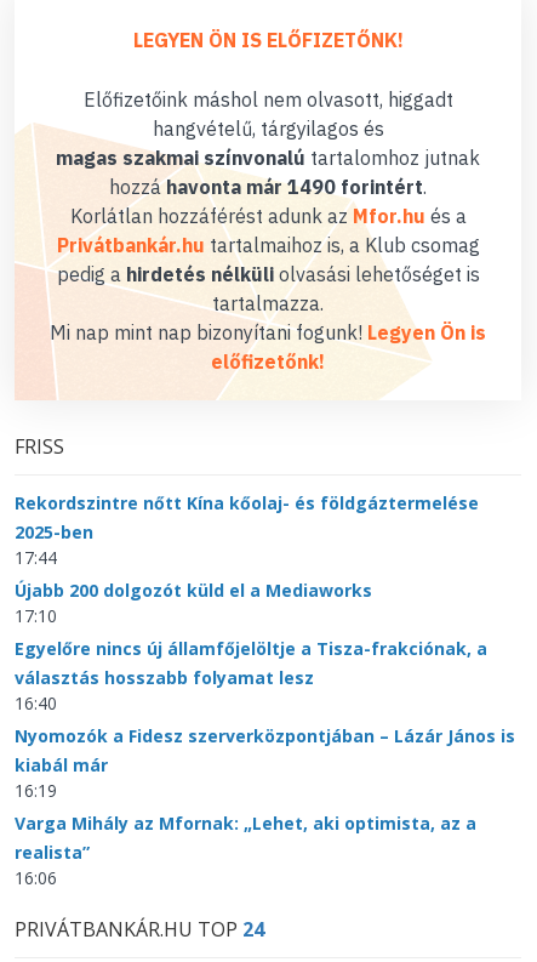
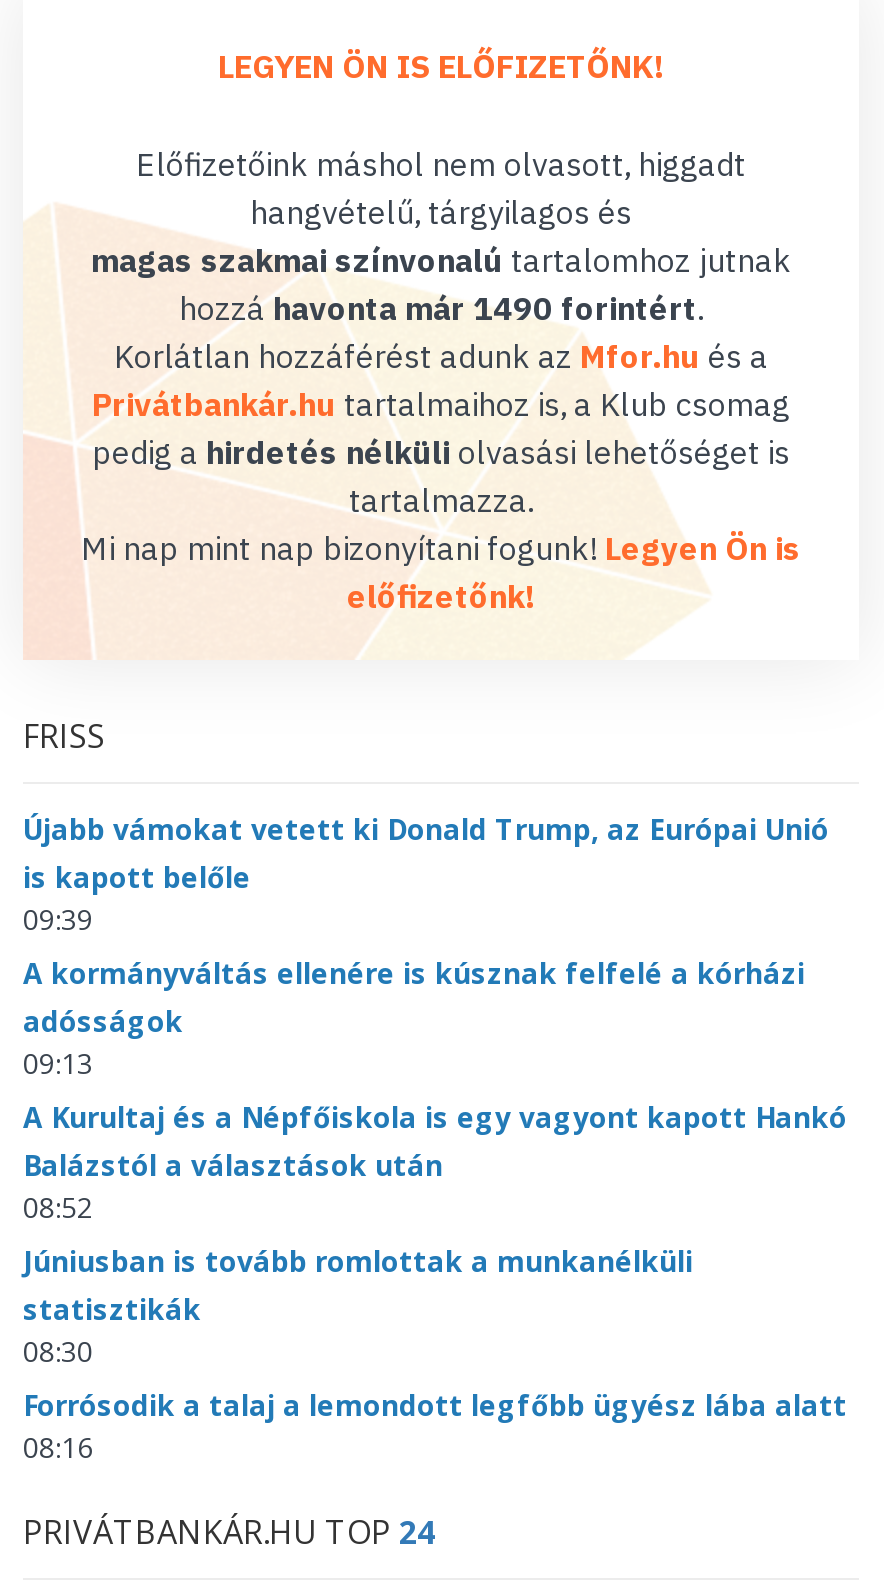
[15,491,515,889] Rekordszintre nőtt Kína kőolaj- és földgáztermelése | 2025-ben | 17:44 | Újabb 200 dolgozót küld el a Mediaworks | 17:10 | Egyelőre nincs új államfőjelöltje a Tisza-frakciónak, a | választás hosszabb folyamat lesz | 16:40 | Nyomozók a Fidesz szerverközpontjában – Lázár János is | kiabál már | 16:19 | Varga Mihály az Mfornak: „Lehet, aki optimista, az a | realista” | 16:06 -> [23,810,847,1466] Újabb vámokat vetett ki Donald Trump, az Európai Unió | is kapott belőle | 09:39 | A kormányváltás ellenére is kúsznak felfelé a kórházi | adósságok | 09:13 | A Kurultaj és a Népfőiskola is egy vagyont kapott Hankó | Balázstól a választások után | 08:52 | Júniusban is tovább romlottak a munkanélküli | statisztikák | 08:30 | Forrósodik a talaj a lemondott legfőbb ügyész lába alatt | 08:16

